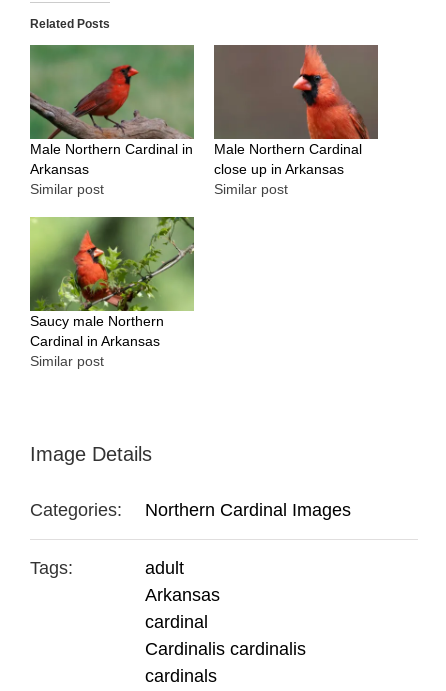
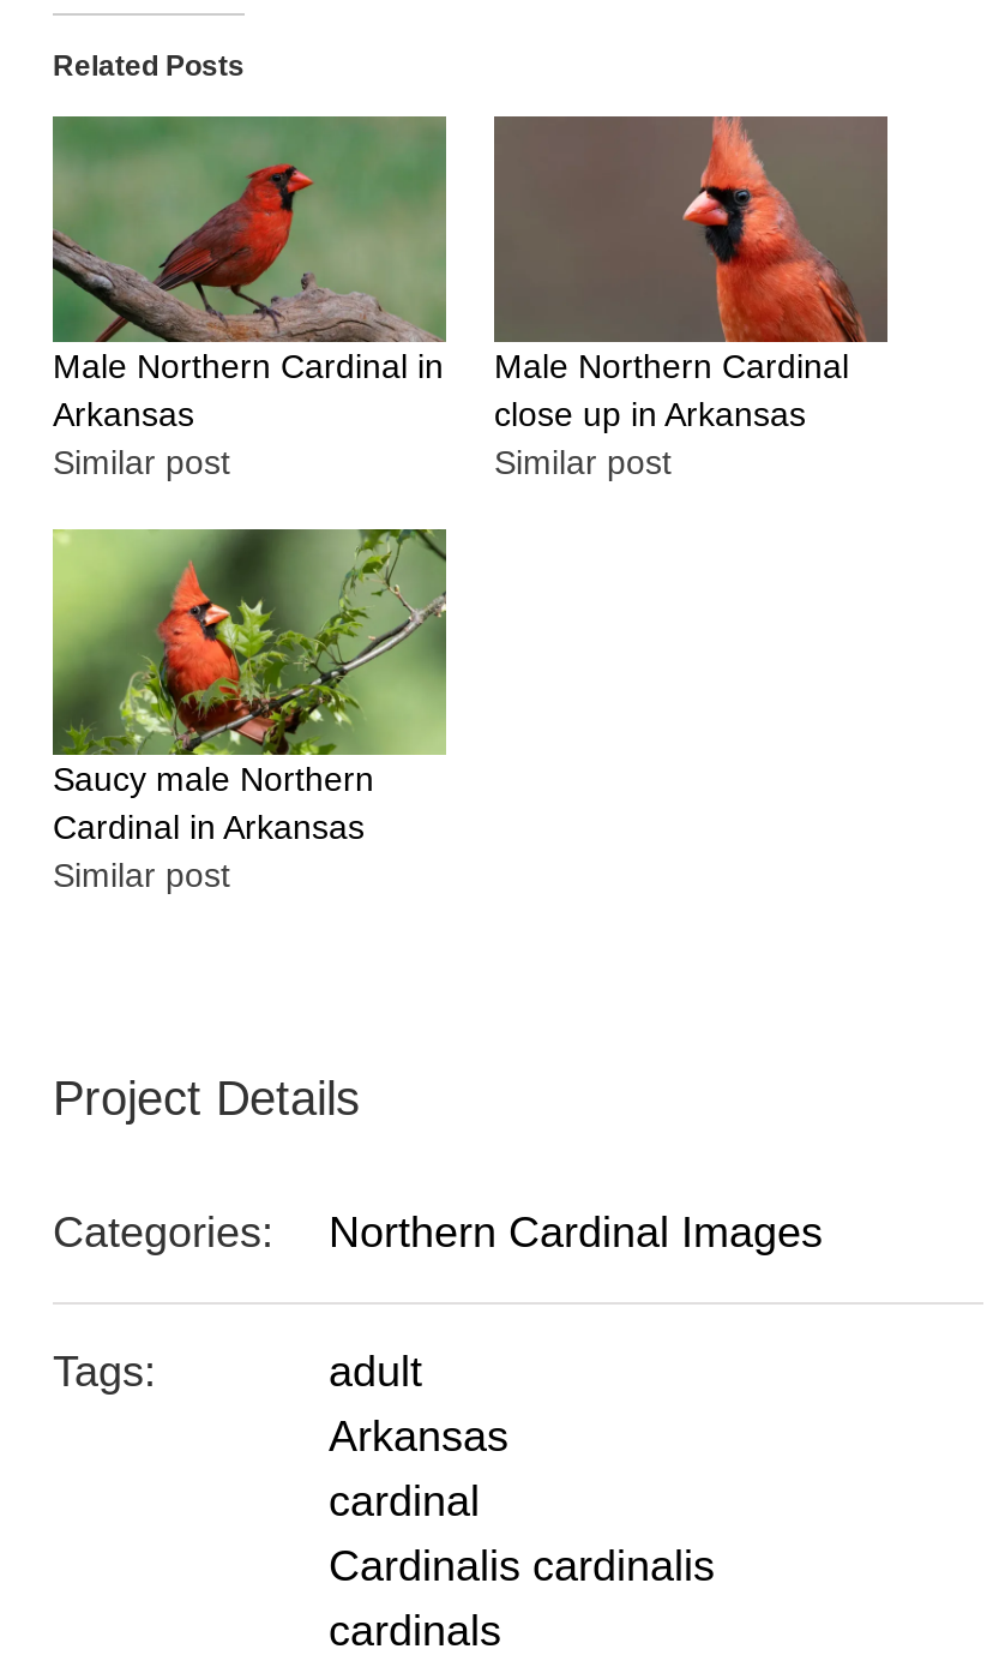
[30,443,152,465] Image Details -> [53,1071,360,1124] Project Details

